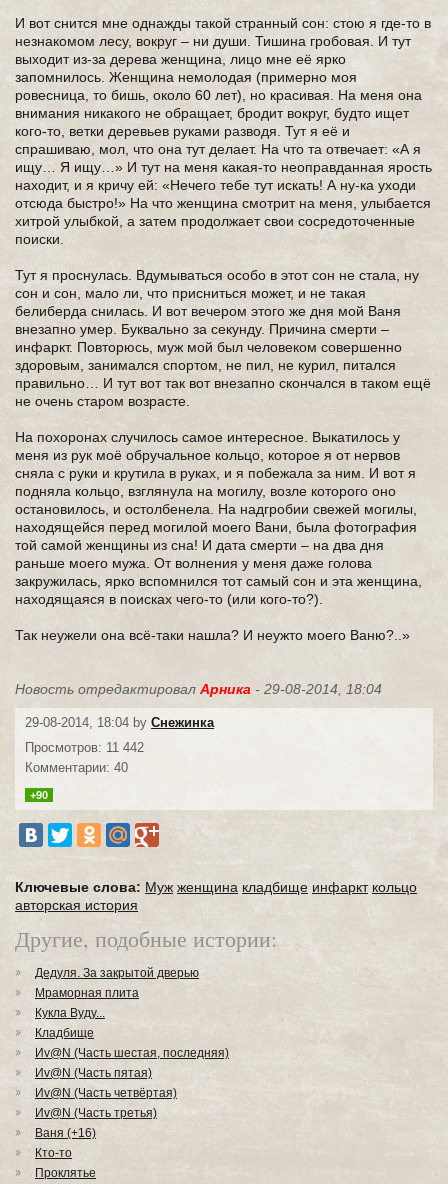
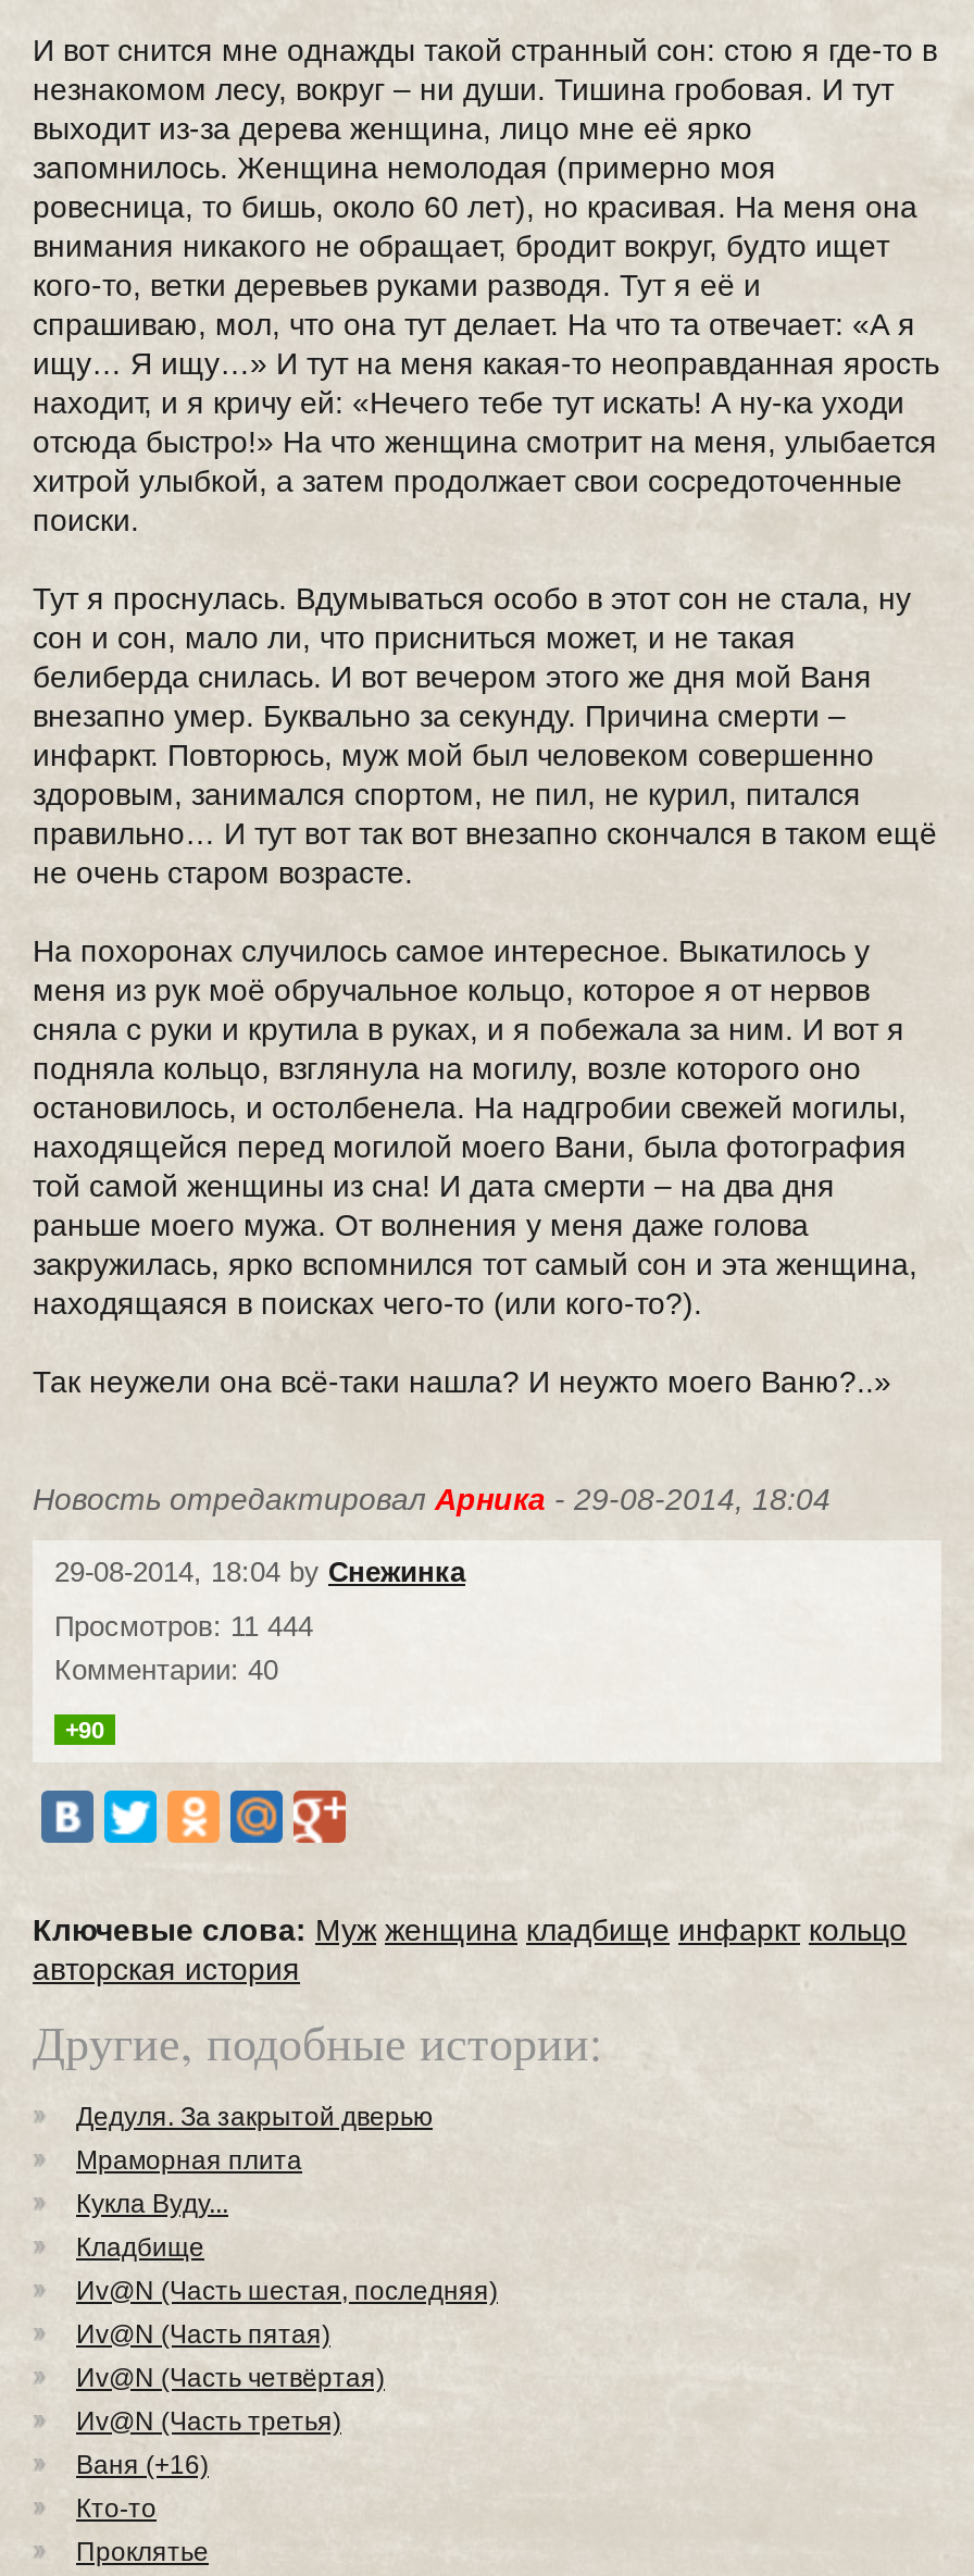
[25,740,144,755] Просмотров: 11 442 -> [54,1610,313,1643] Просмотров: 11 444

